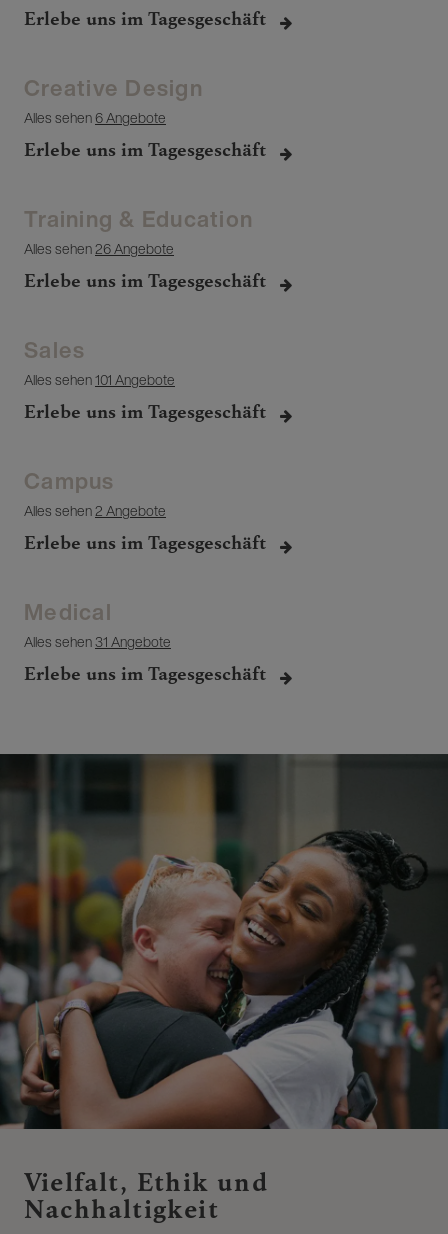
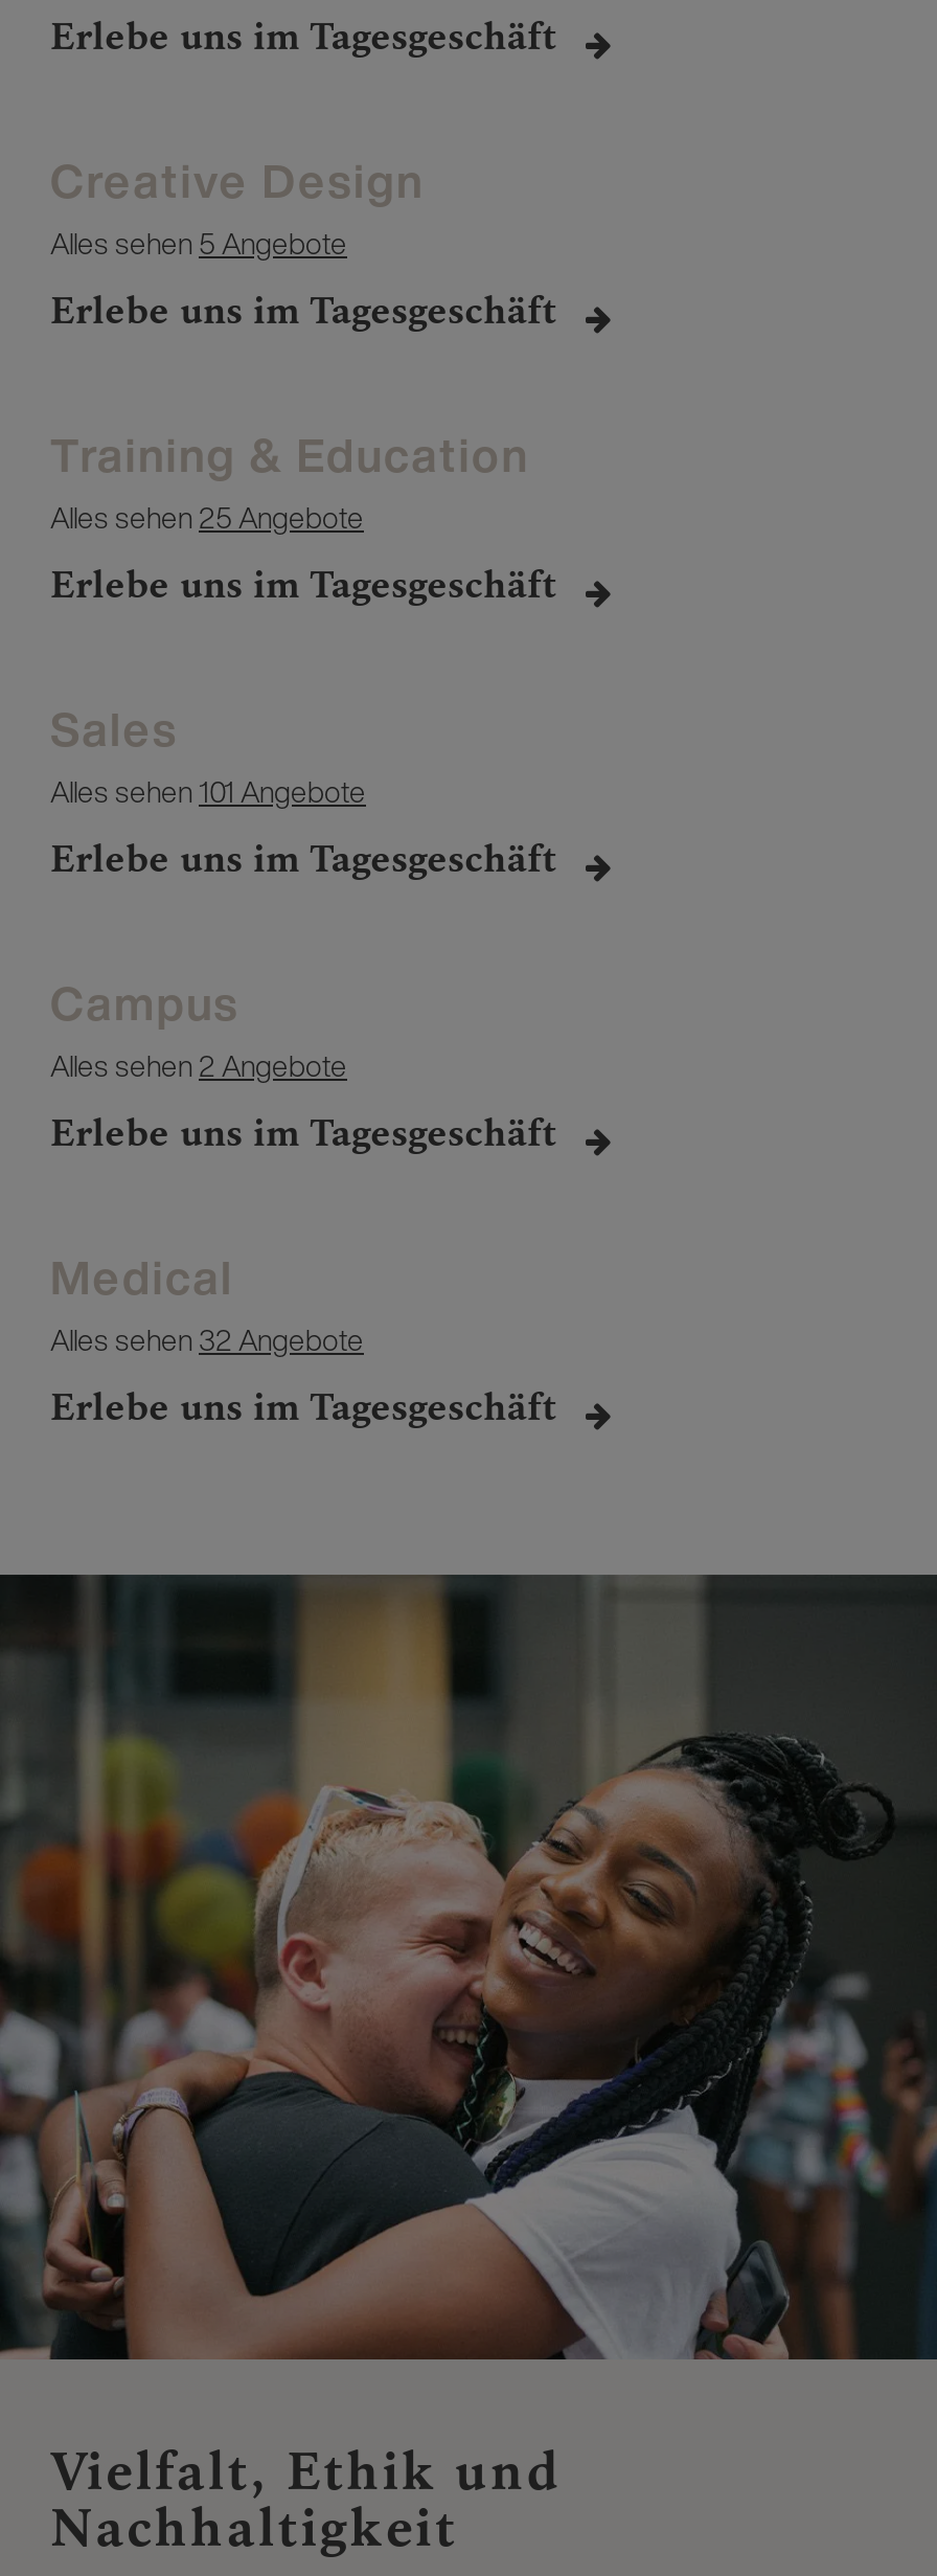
[24,107,166,128] Alles sehen 6 Angebote -> [50,221,347,265] Alles sehen 5 Angebote
[24,238,174,259] Alles sehen 26 Angebote -> [50,495,364,539] Alles sehen 25 Angebote
[24,631,171,652] Alles sehen 31 Angebote -> [50,1317,364,1361] Alles sehen 32 Angebote

